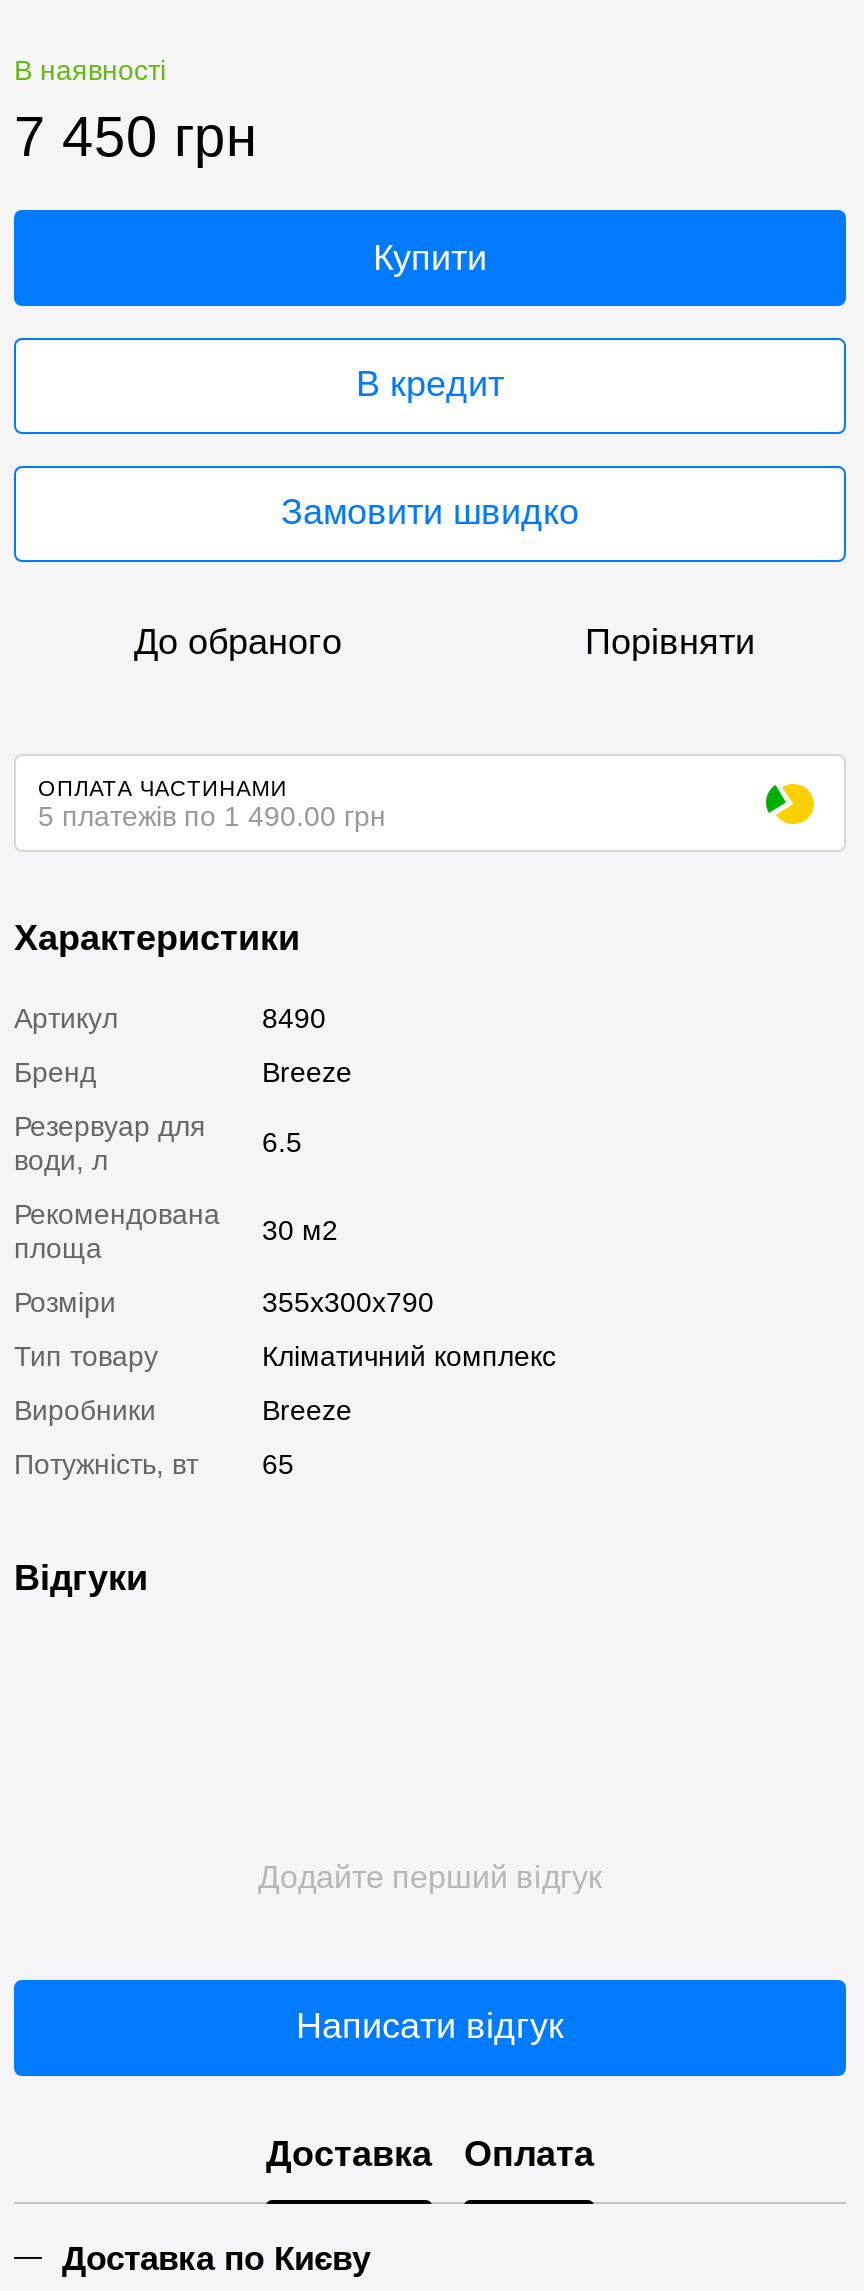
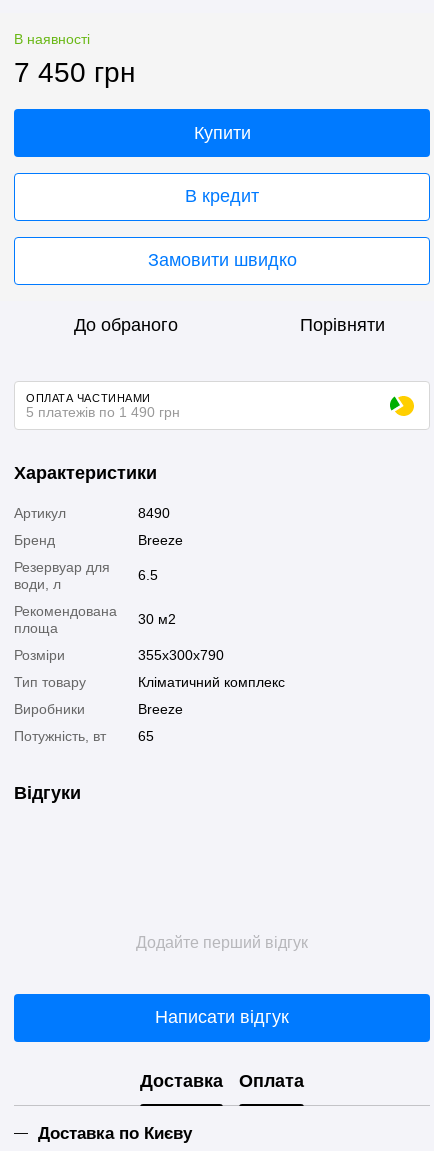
[38,799,386,831] 5 платежів по 1 490.00 грн -> [26,404,180,420] 5 платежів по 1 490 грн

